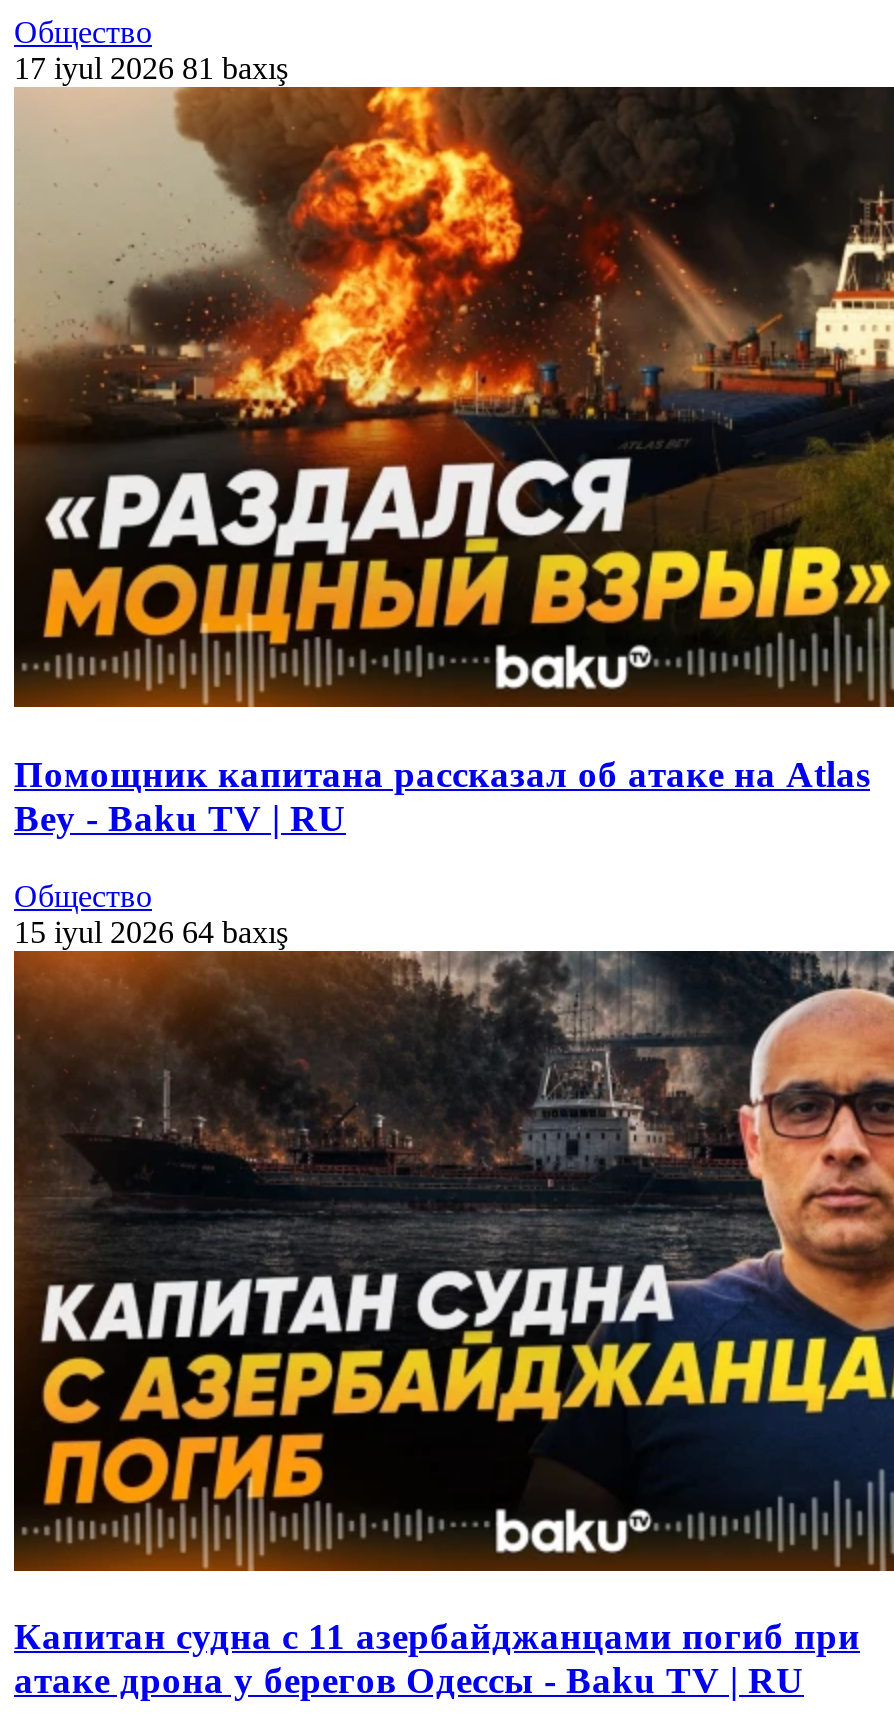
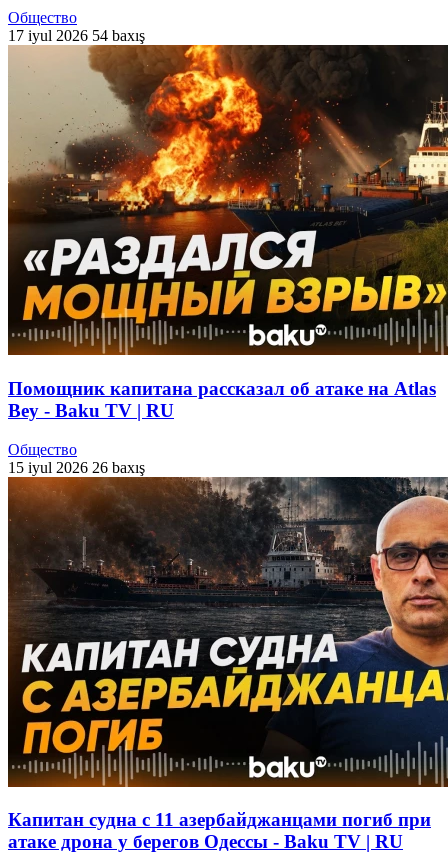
[14,51,288,85] 17 iyul 2026 81 baxış -> [8,27,145,44] 17 iyul 2026 54 baxış
[14,914,288,948] 15 iyul 2026 64 baxış -> [8,459,145,476] 15 iyul 2026 26 baxış

